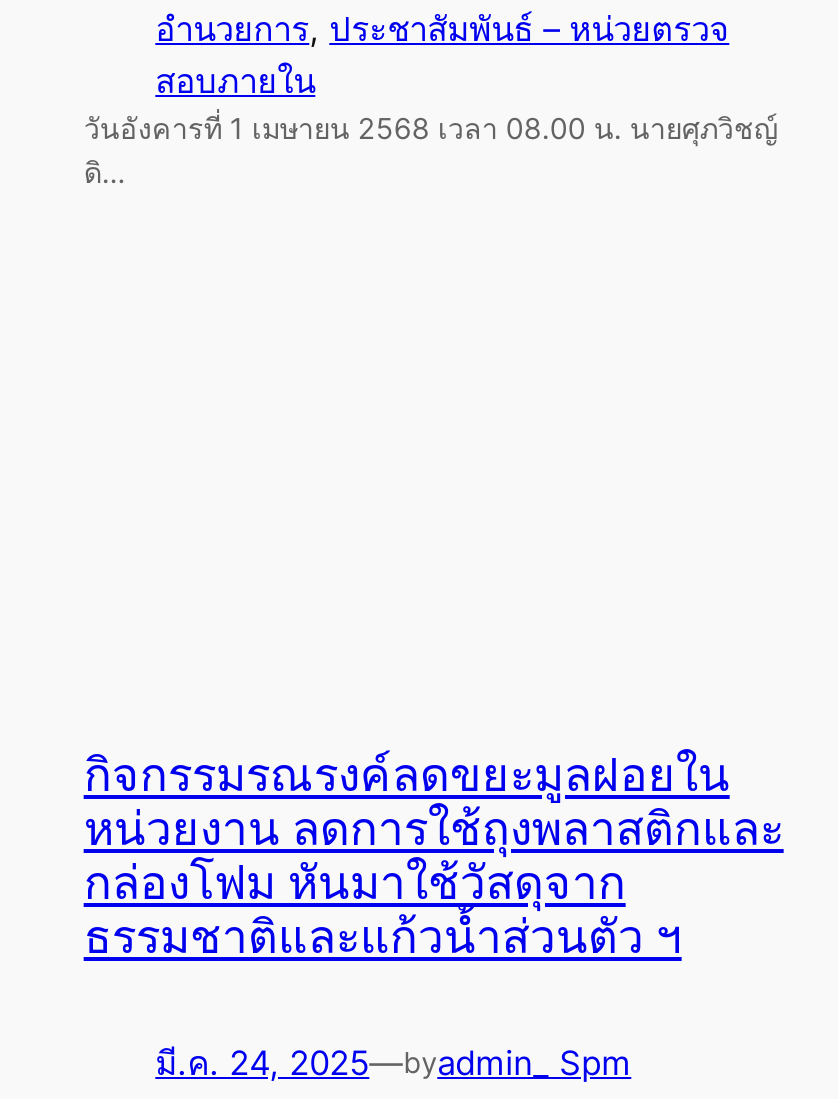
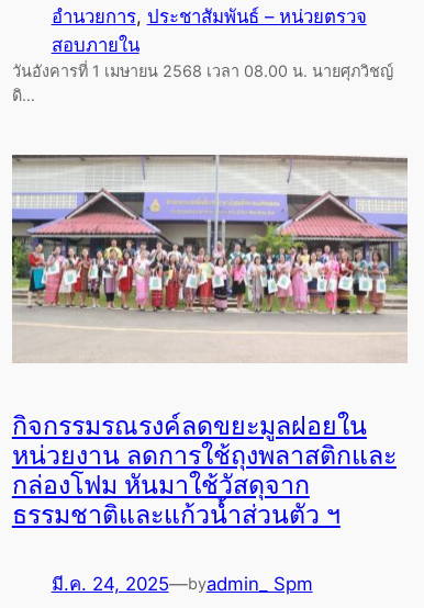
none -> [11,154,409,363] [image]

